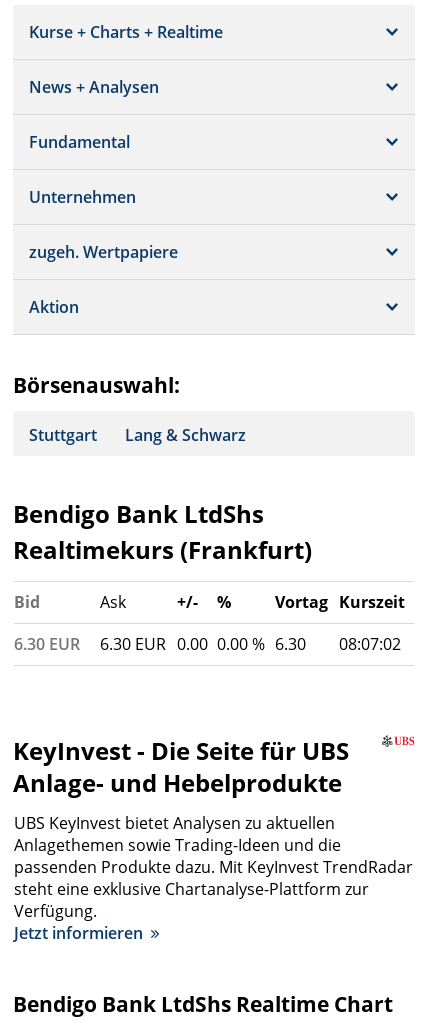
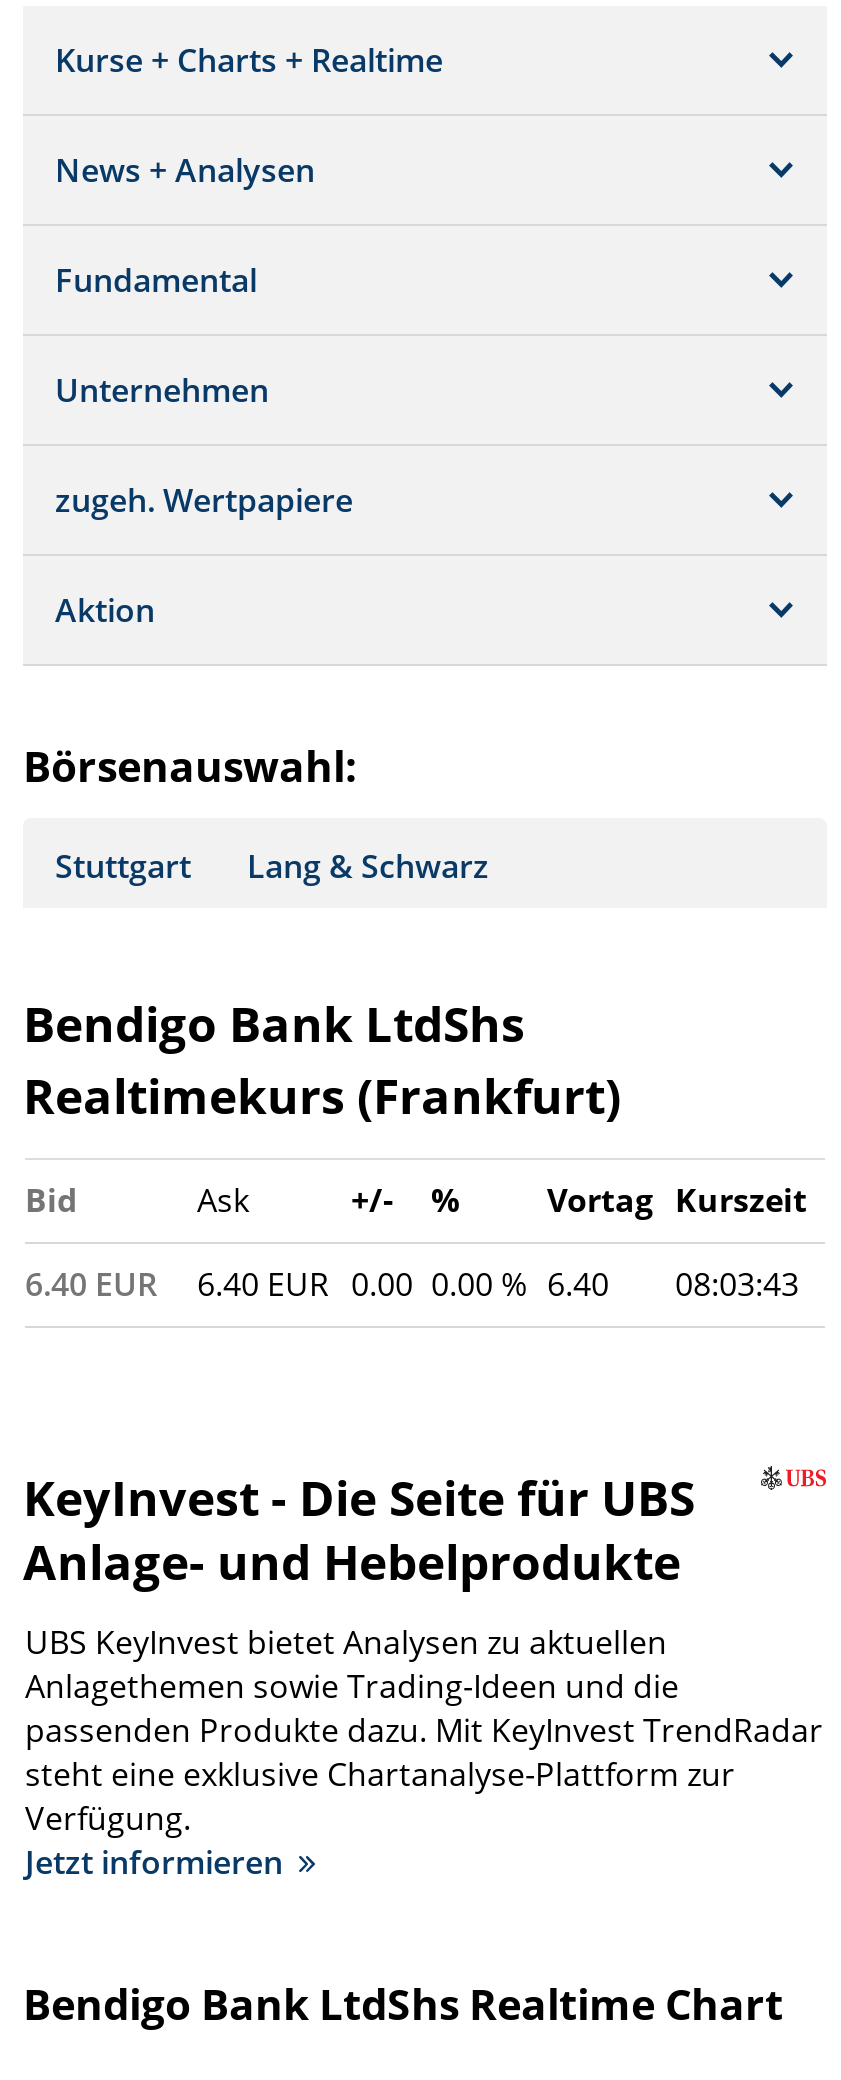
[14,633,80,655] 6.30 EUR -> [25,1262,157,1306] 6.40 EUR
[100,633,306,655] 6.30 EUR 0.00 0.00 % 6.30 -> [197,1262,609,1306] 6.40 EUR 0.00 0.00 % 6.40
[339,633,401,655] 08:07:02 -> [675,1262,799,1306] 08:03:43

